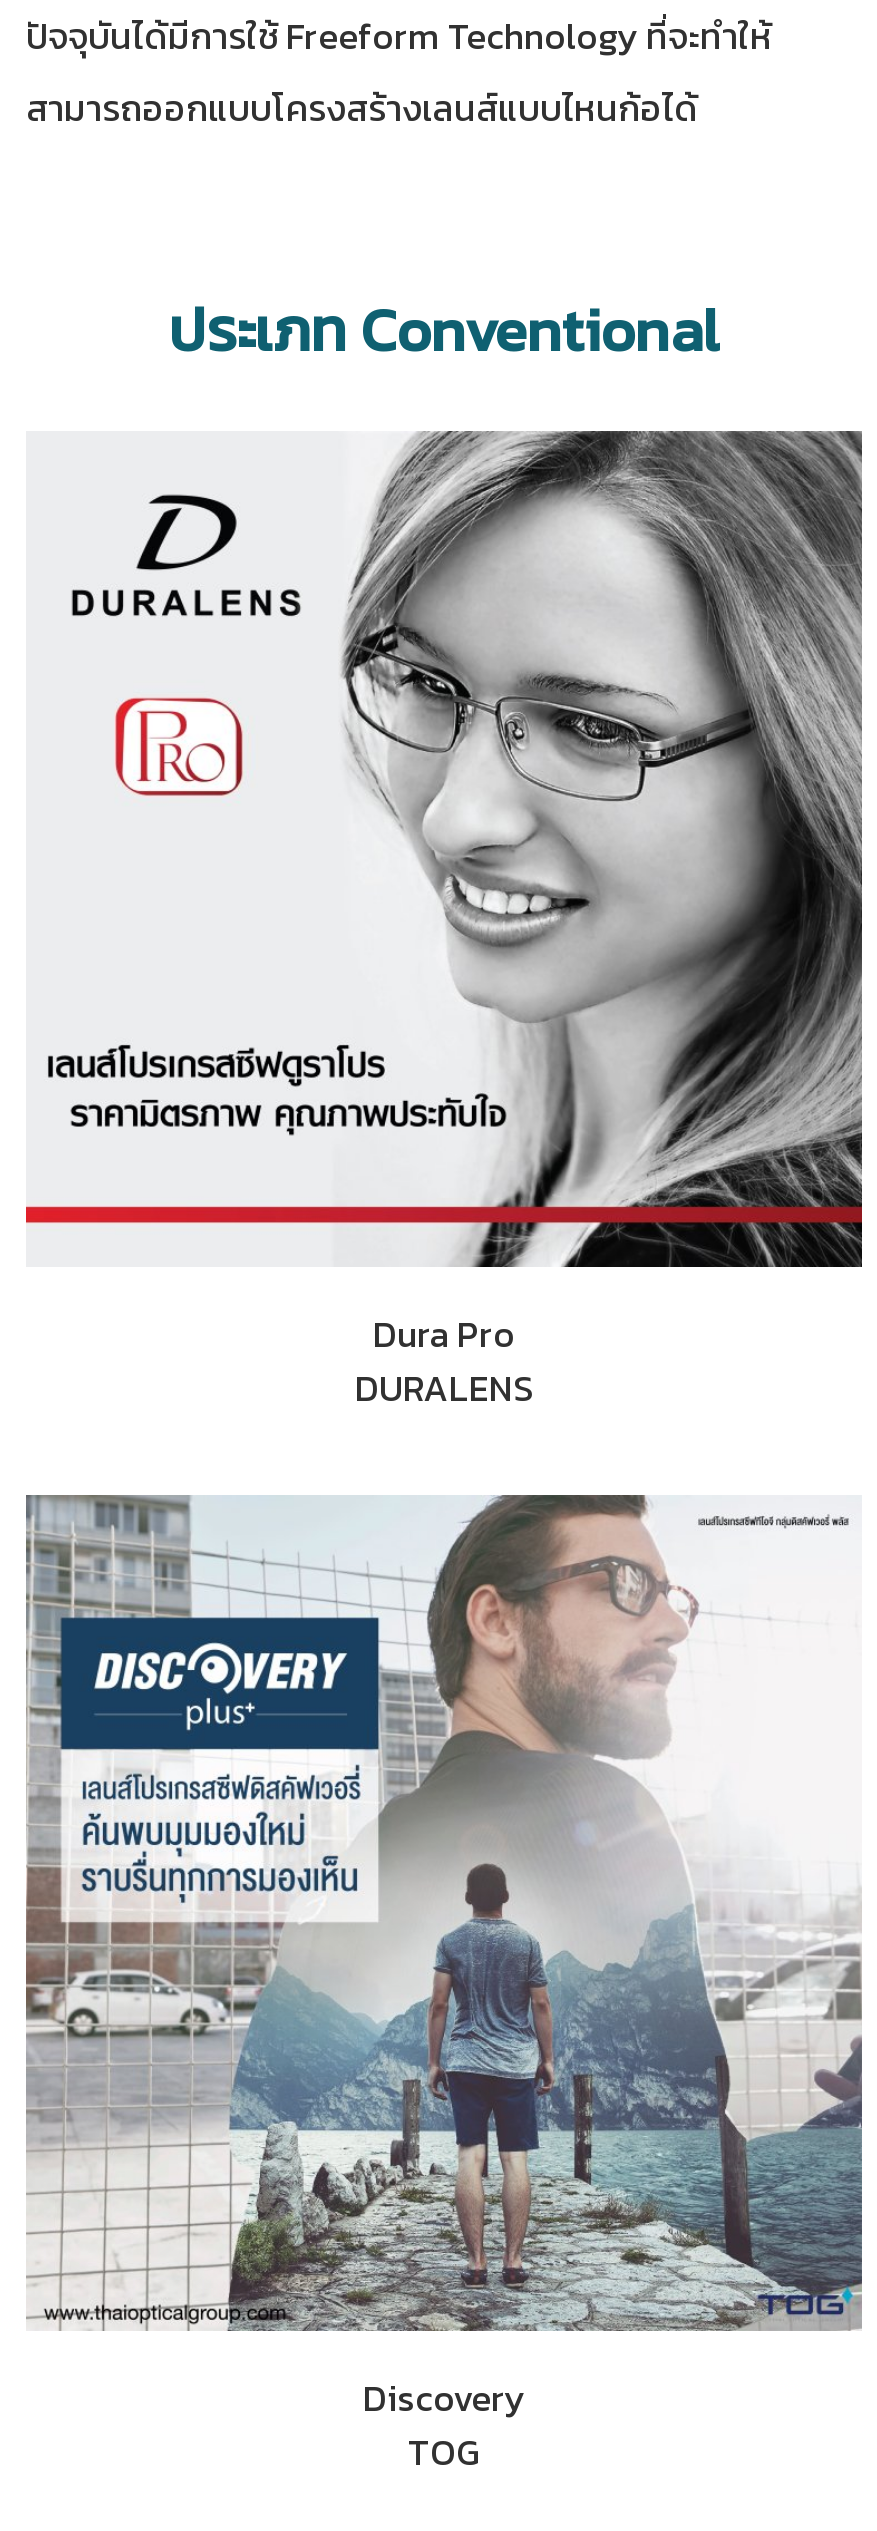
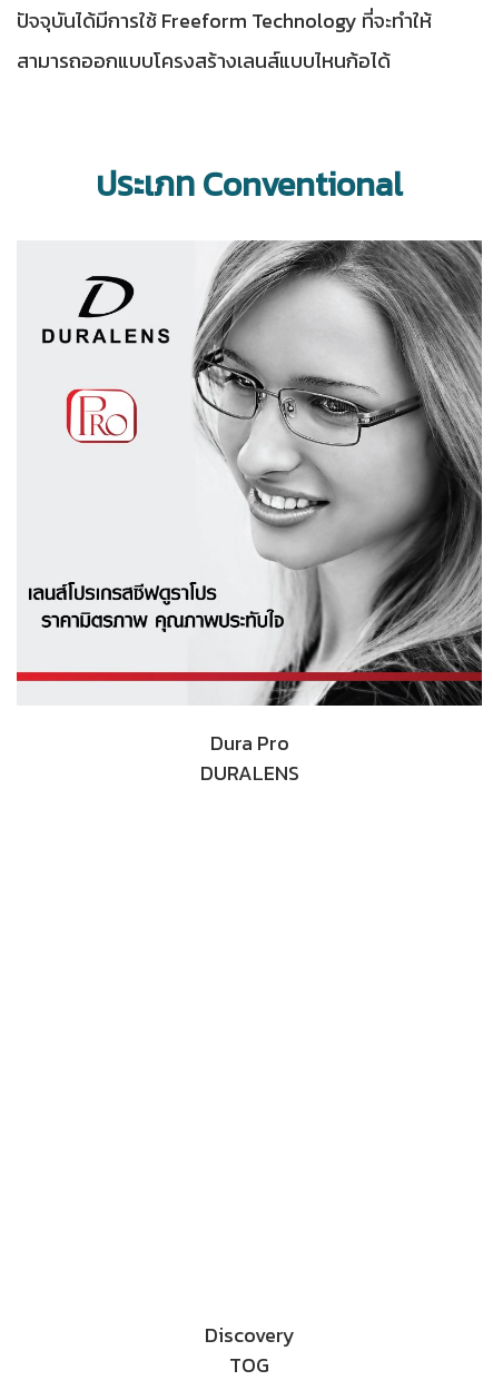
[24,1493,864,2333] [image] -> none

